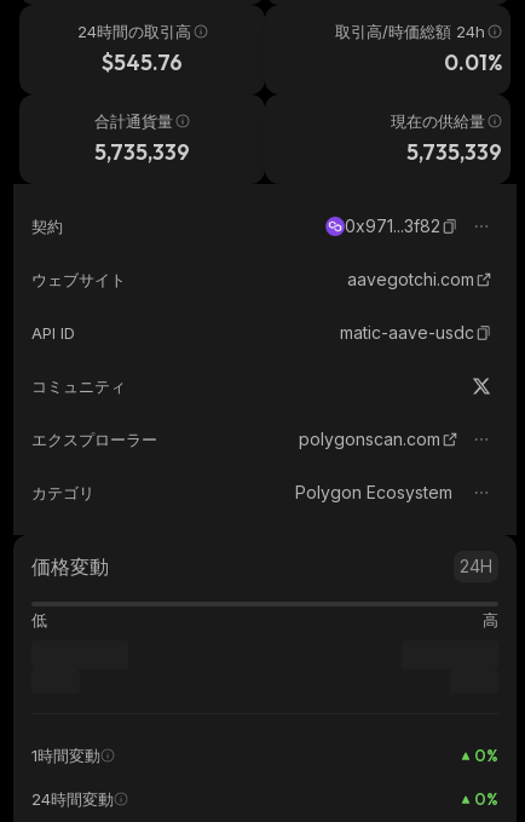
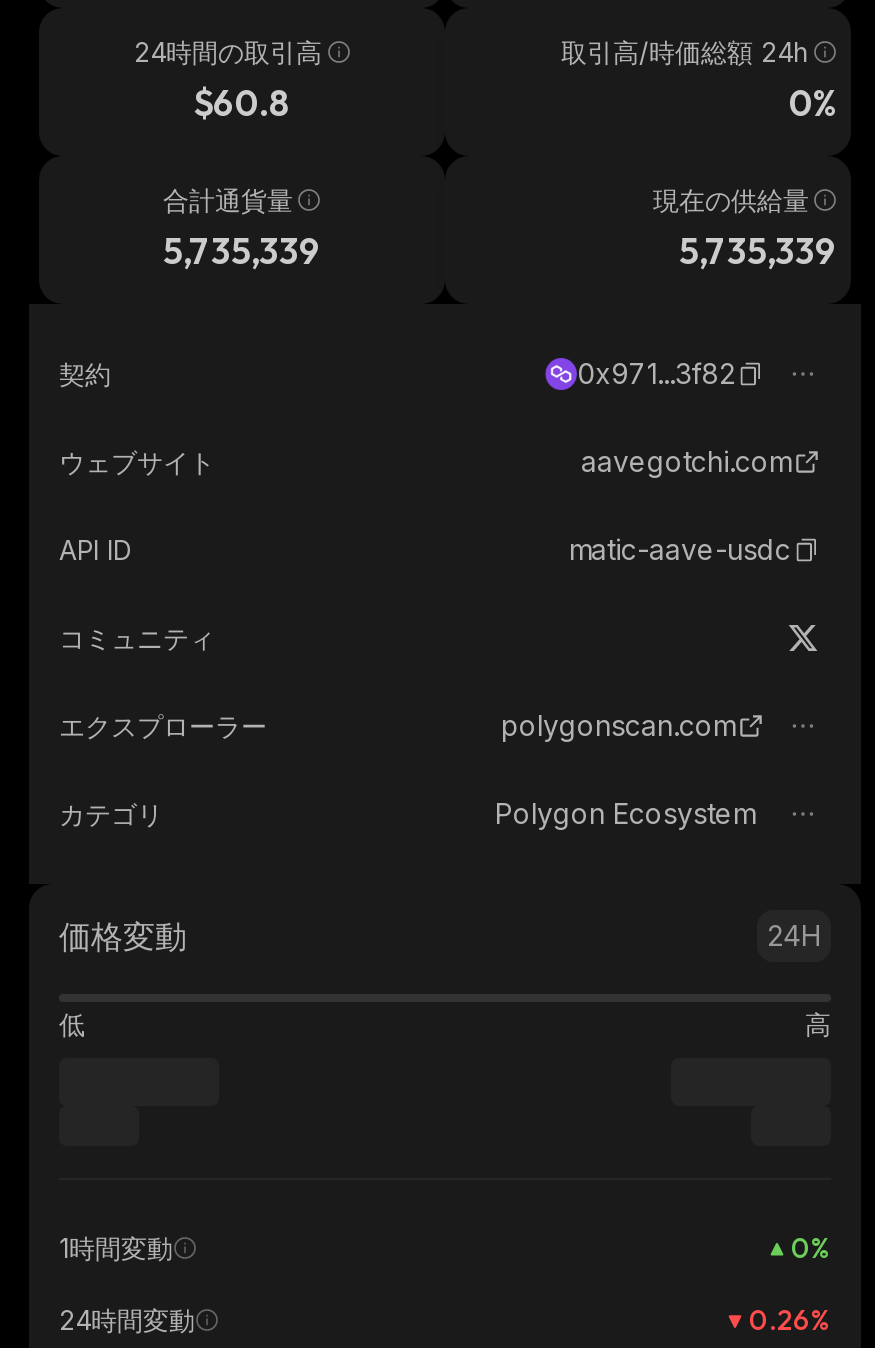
[102,48,183,76] $545.76 -> [193,80,291,126] $60.8
[444,48,502,76] 0.01% -> [789,80,837,126] 0%
[474,788,498,810] 0% -> [749,1302,831,1338] 0.26%

